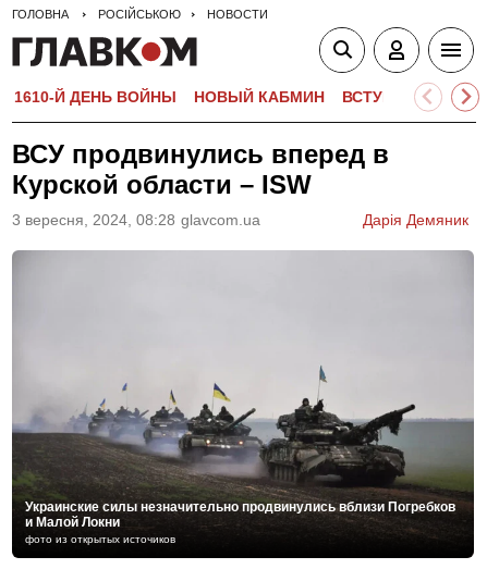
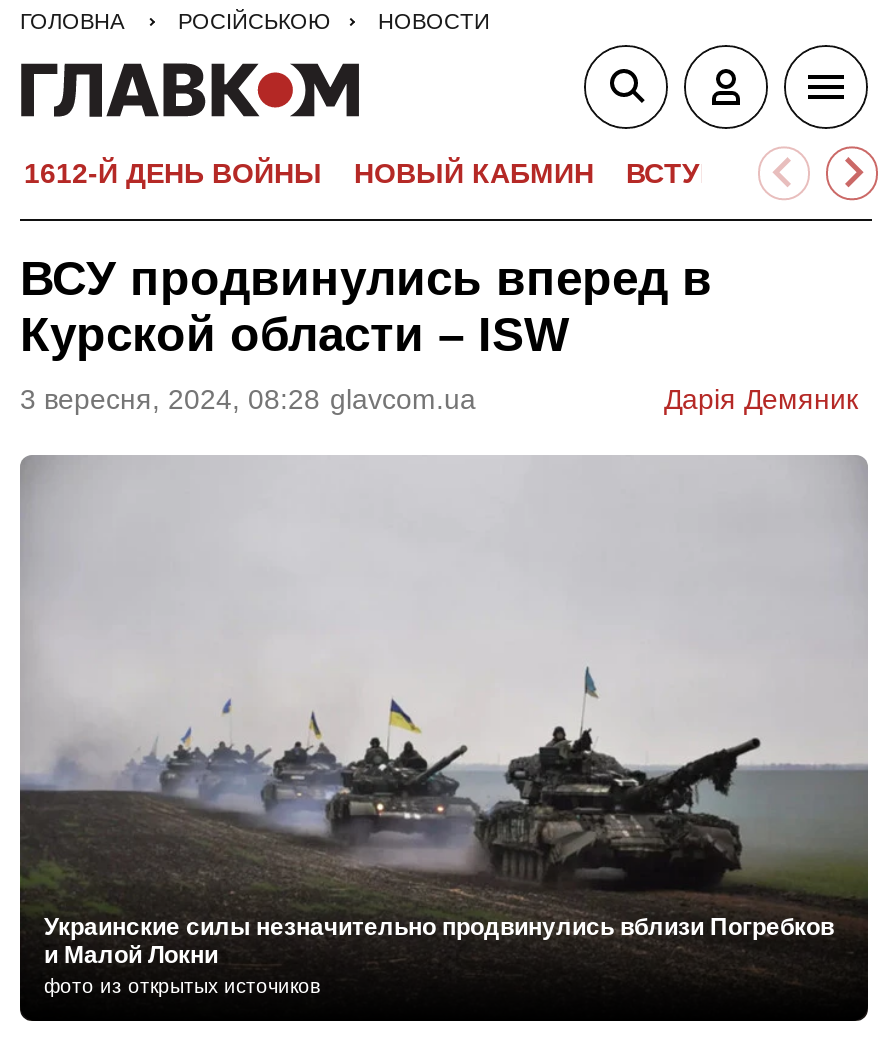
[14,88,176,106] 1610-Й ДЕНЬ ВОЙНЫ -> [24,157,322,189] 1612-Й ДЕНЬ ВОЙНЫ

